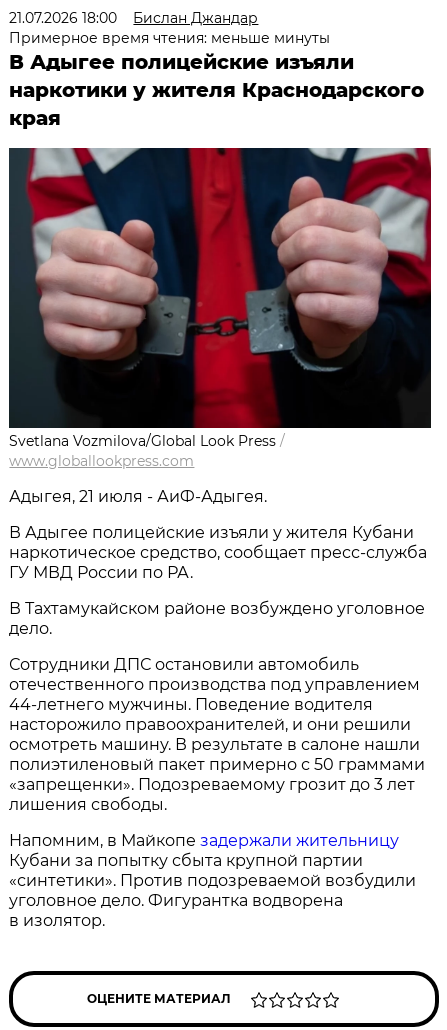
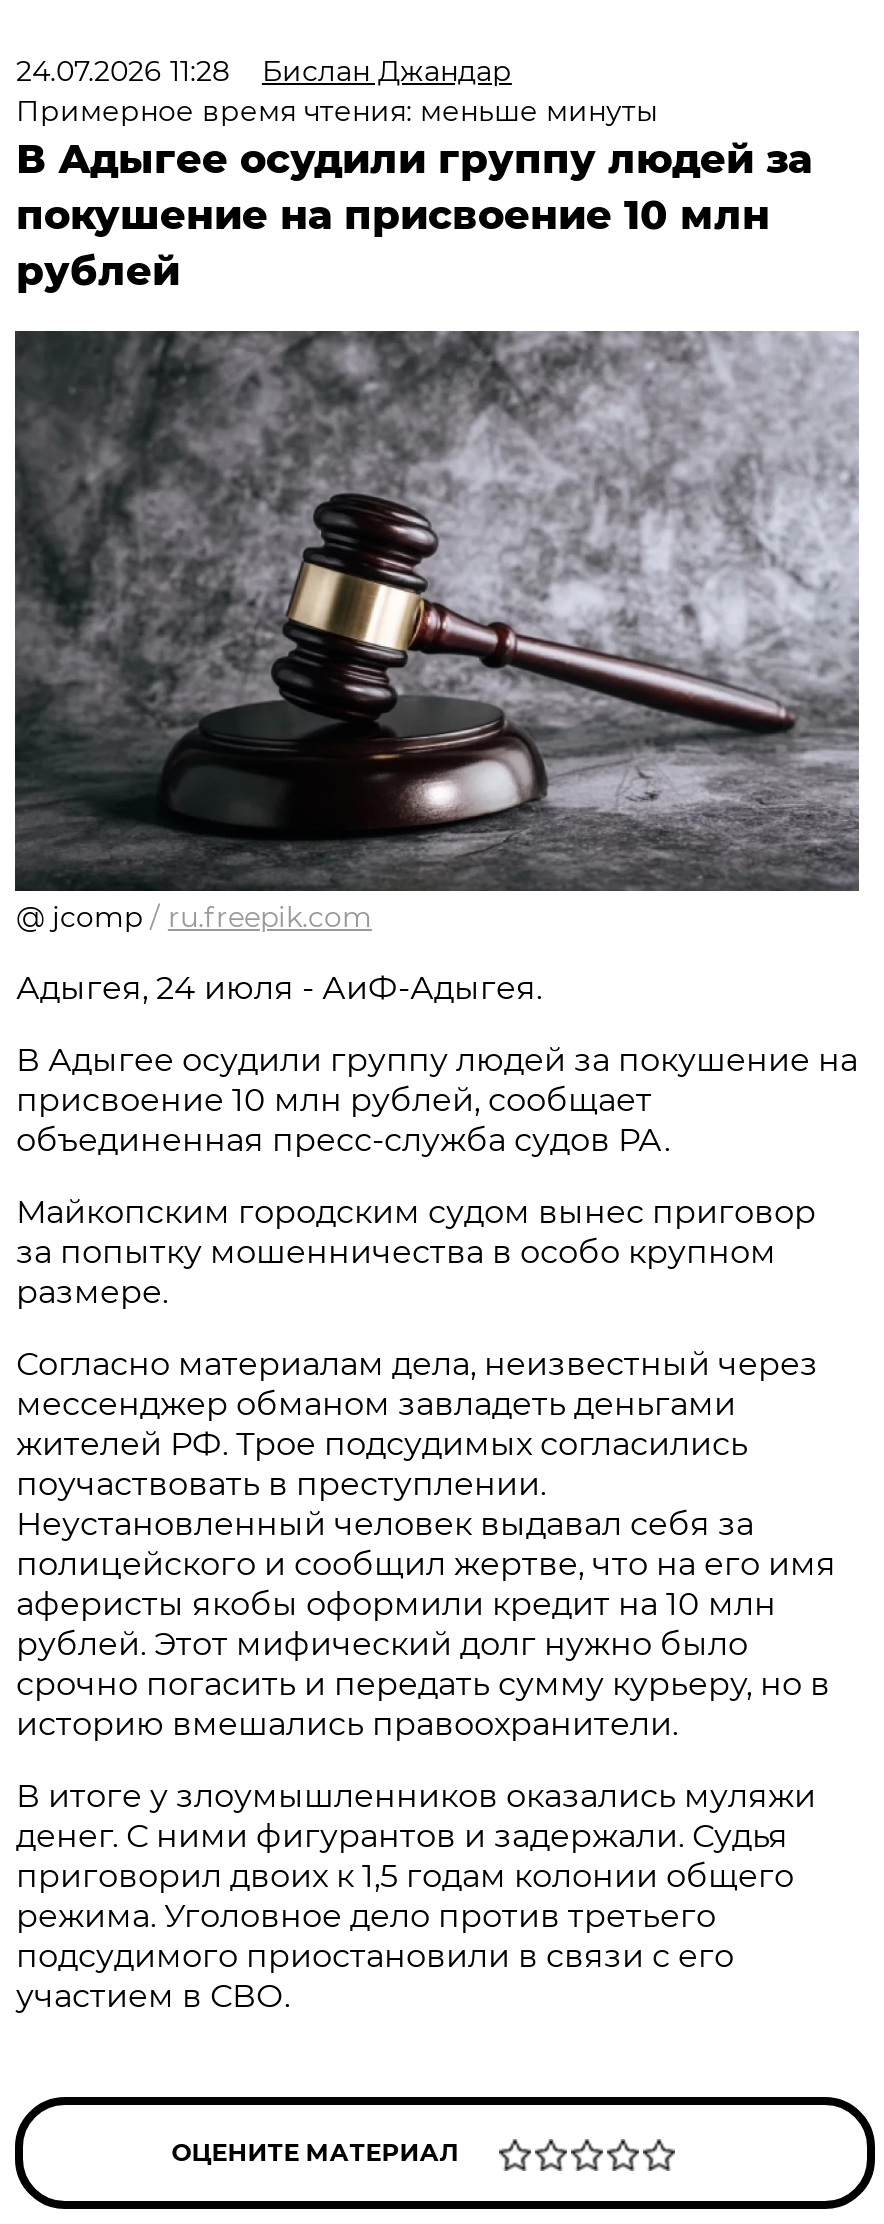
[9,9,258,27] 21.07.2026 18:00 Бислан Джандар -> [16,54,512,90] 24.07.2026 11:28 Бислан Джандар
[9,50,424,130] В Адыгее полицейские изъяли | наркотики у жителя Краснодарского | края -> [16,136,812,296] В Адыгее осудили группу людей за | покушение на присвоение 10 млн | рублей
[9,147,432,470] [image] | Svetlana Vozmilova/Global Look Press / | www.globallookpress.com -> [15,375,861,936] [image] | @ jcomp / ru.freepik.com
[9,487,267,506] Адыгея, 21 июля - АиФ-Адыгея. -> [16,970,542,1008] Адыгея, 24 июля - АиФ-Адыгея.
[9,523,427,582] В Адыгее полицейские изъяли у жителя Кубани | наркотическое средство, сообщает пресс-служба | ГУ МВД России по РА. -> [16,1042,858,1160] В Адыгее осудили группу людей за покушение на | присвоение 10 млн рублей, сообщает | объединенная пресс-служба судов РА.
[9,599,425,638] В Тахтамукайском районе возбуждено уголовное | дело. -> [16,1194,816,1312] Майкопским городским судом вынес приговор | за попытку мошенничества в особо крупном | размере.
[9,655,425,814] Сотрудники ДПС остановили автомобиль | отечественного производства под управлением | 44-летнего мужчины. Поведение водителя | насторожило правоохранителей, и они решили | осмотреть машину. В результате в салоне нашли | полиэтиленовый пакет примерно с 50 граммами | «запрещенки». Подозреваемому грозит до 3 лет | лишения свободы. -> [16,1346,836,1744] Согласно материалам дела, неизвестный через | мессенджер обманом завладеть деньгами | жителей РФ. Трое подсудимых согласились | поучаствовать в преступлении. | Неустановленный человек выдавал себя за | полицейского и сообщил жертве, что на его имя | аферисты якобы оформили кредит на 10 млн | рублей. Этот мифический долг нужно было | срочно погасить и передать сумму курьеру, но в | историю вмешались правоохранители.
[9,831,416,930] Напомним, в Майкопе задержали жительницу | Кубани за попытку сбыта крупной партии | «синтетики». Против подозреваемой возбудили | уголовное дело. Фигурантка водворена | в изолятор. -> [16,1778,816,2016] В итоге у злоумышленников оказались муляжи | денег. С ними фигурантов и задержали. Судья | приговорил двоих к 1,5 годам колонии общего | режима. Уголовное дело против третьего | подсудимого приостановили в связи с его | участием в СВО.

